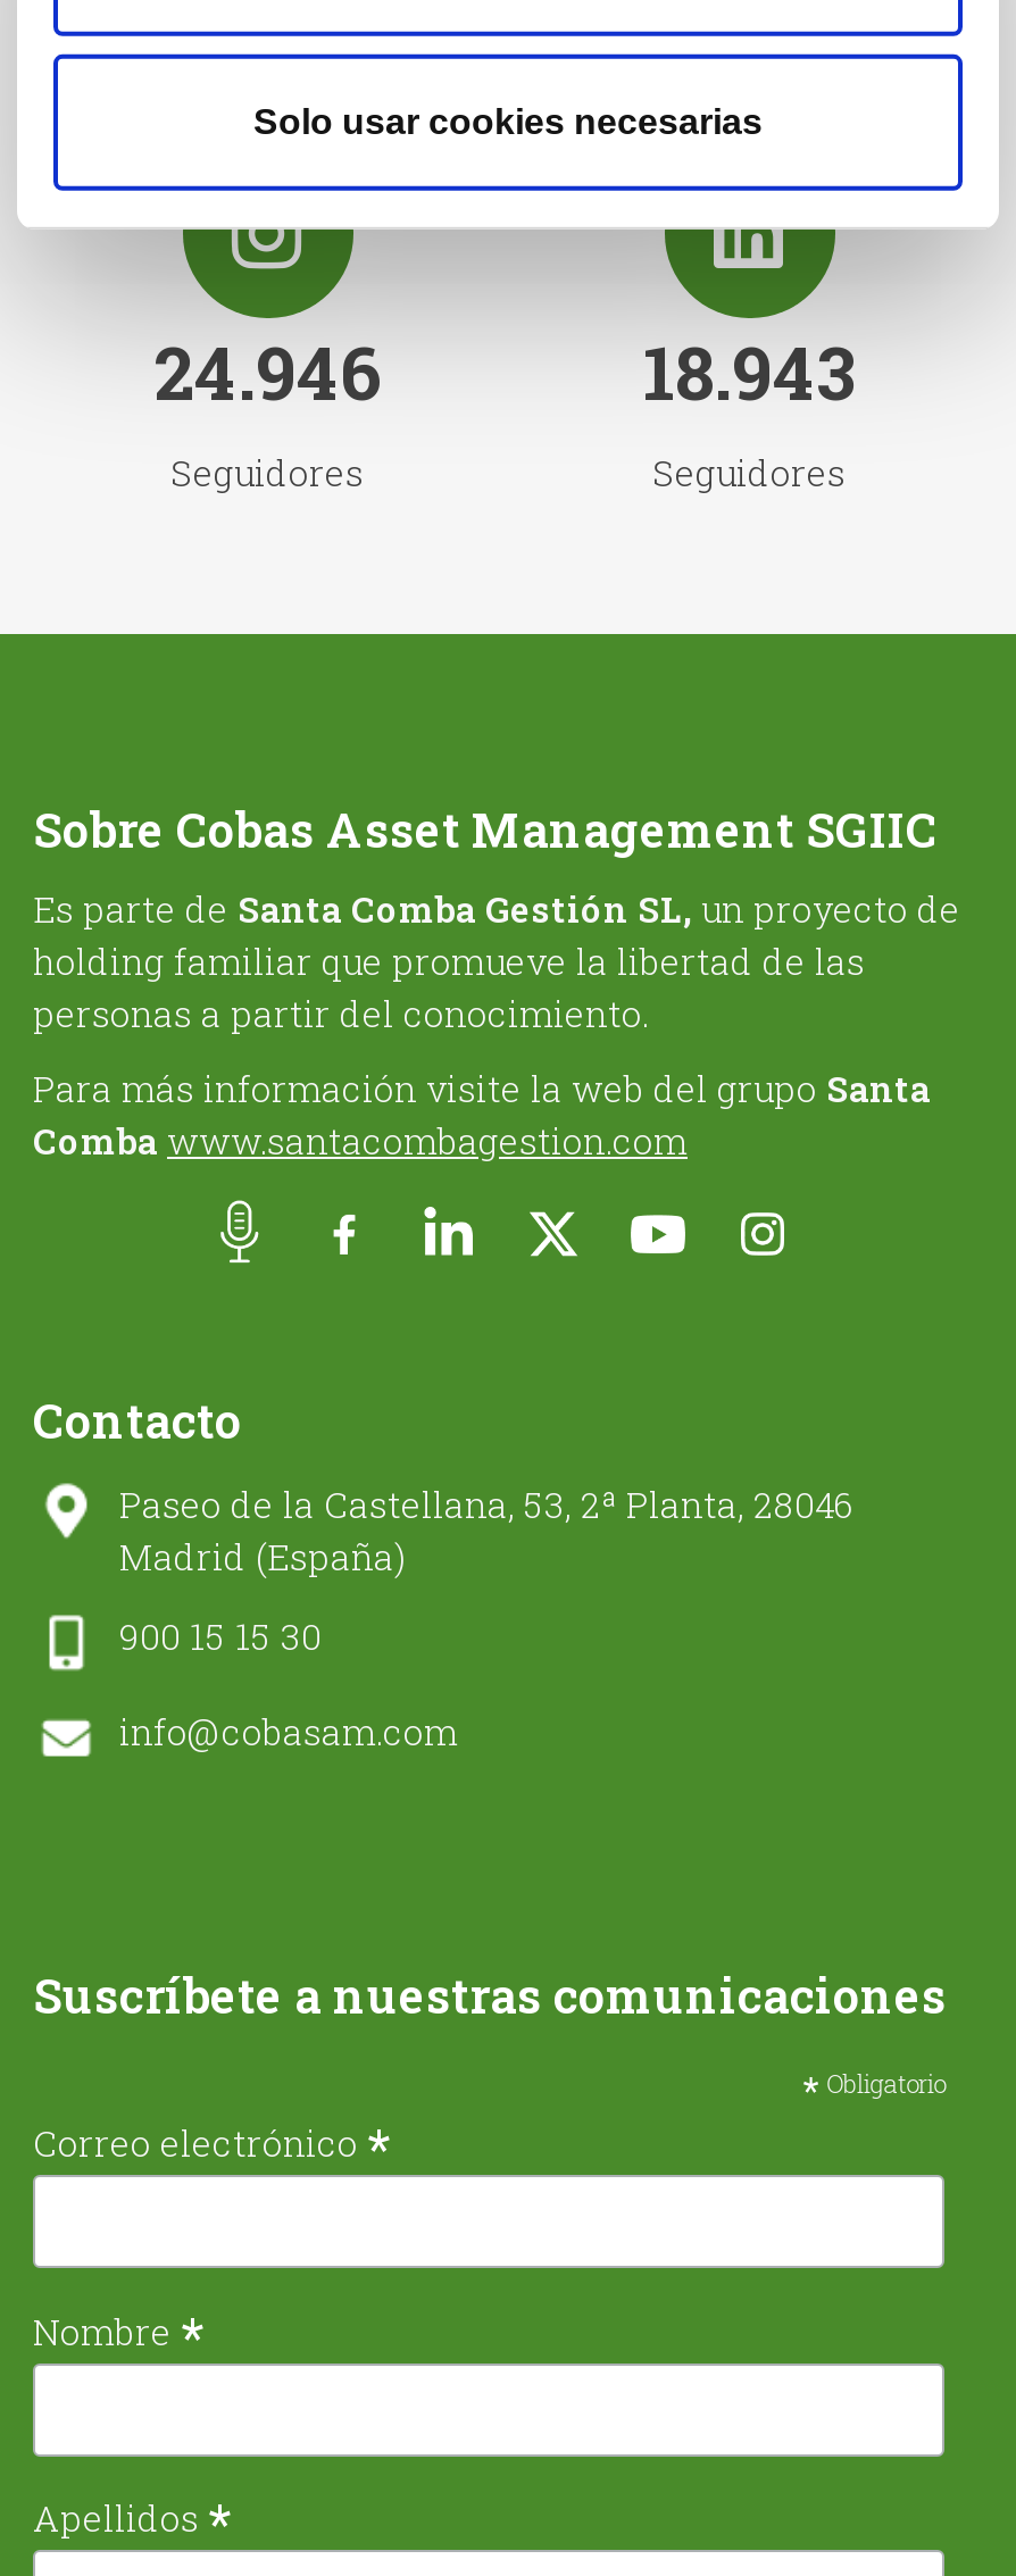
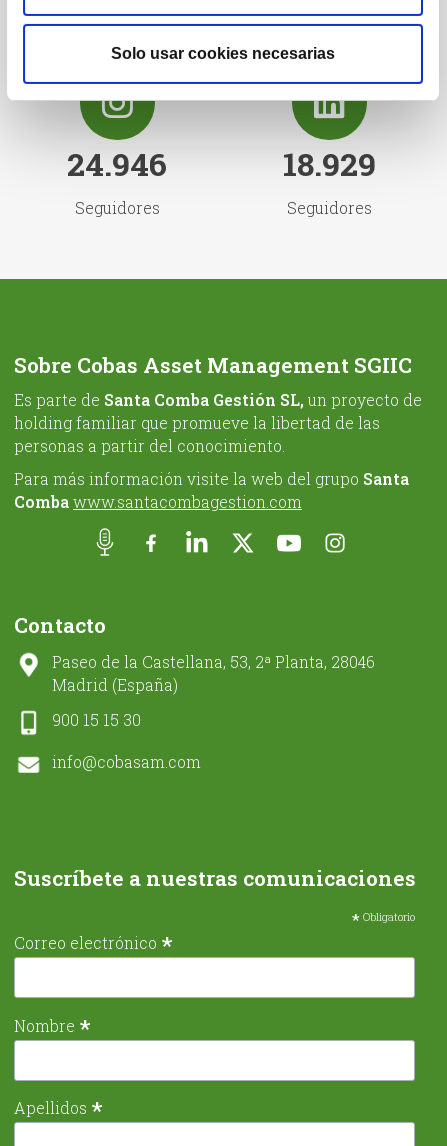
[643,323,855,420] 18.943 -> [282,142,375,185] 18.929

